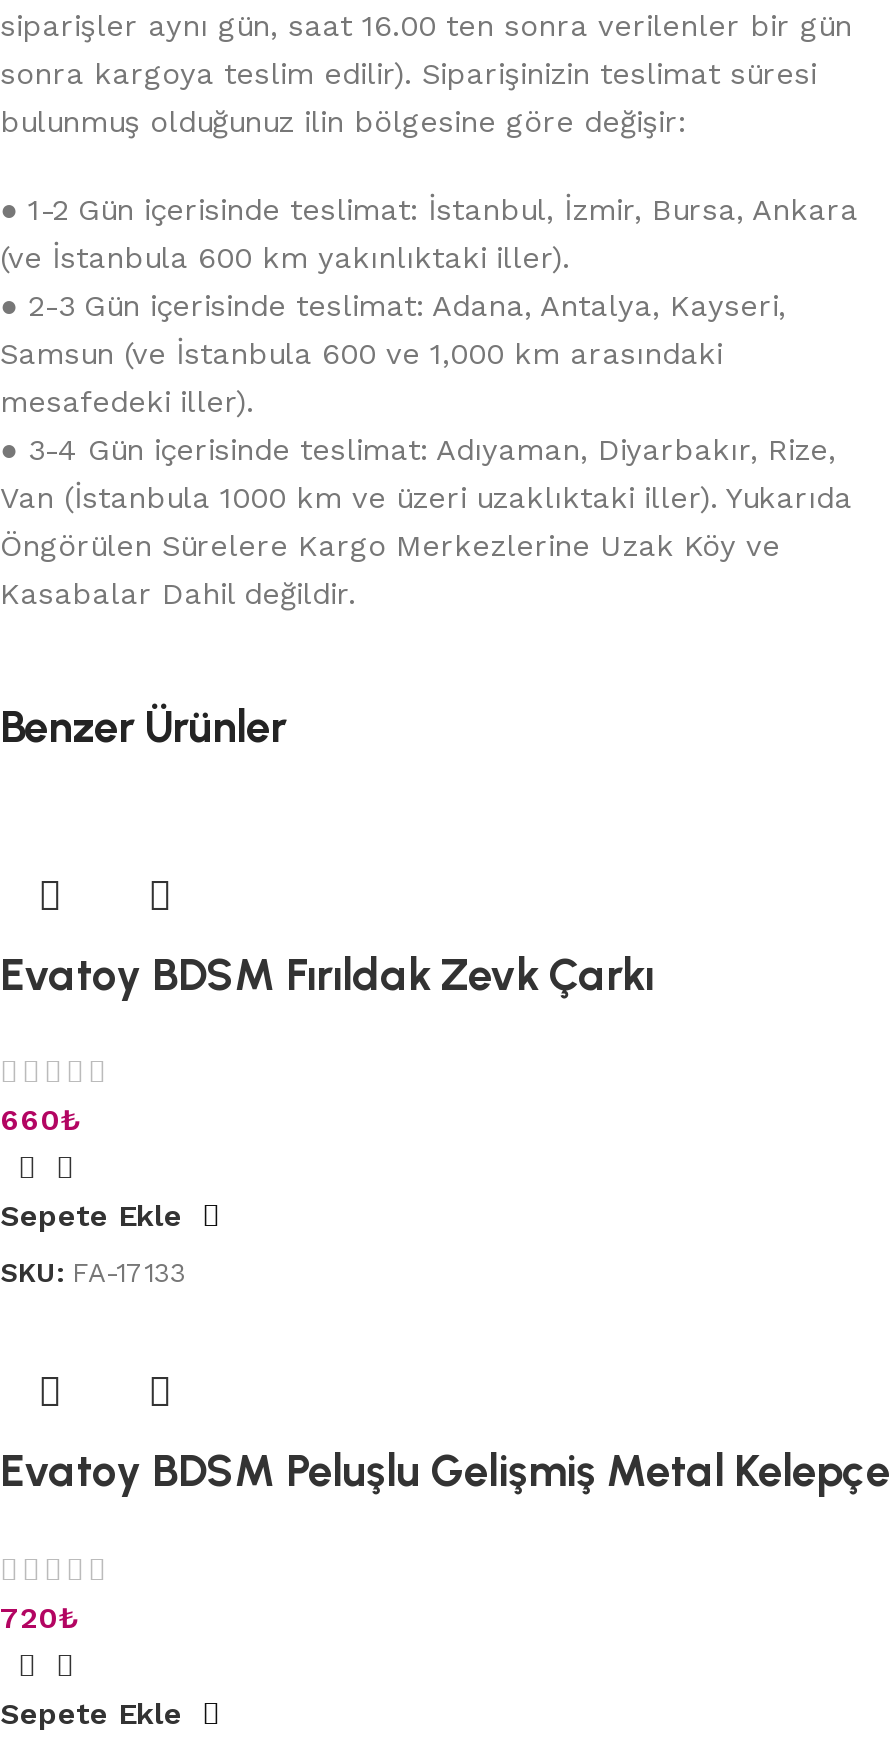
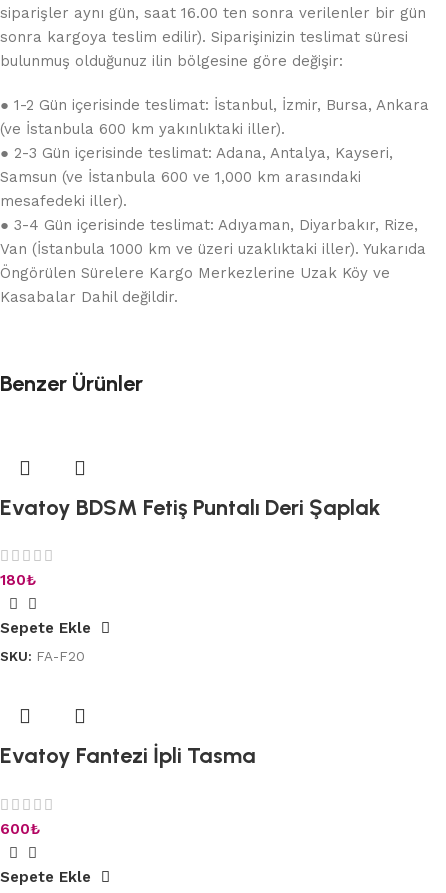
[0,948,654,1002] Evatoy BDSM Fırıldak Zevk Çarkı -> [0,494,380,521] Evatoy BDSM Fetiş Puntalı Deri Şaplak
[0,1102,80,1138] 660₺ -> [0,571,36,589] 180₺
[0,1257,186,1289] SKU: FA-17133 -> [0,648,85,664] SKU: FA-F20
[0,1445,890,1499] Evatoy BDSM Peluşlu Gelişmiş Metal Kelepçe -> [0,742,256,769] Evatoy Fantezi İpli Tasma
[0,1599,78,1635] 720₺ -> [0,820,40,838] 600₺

